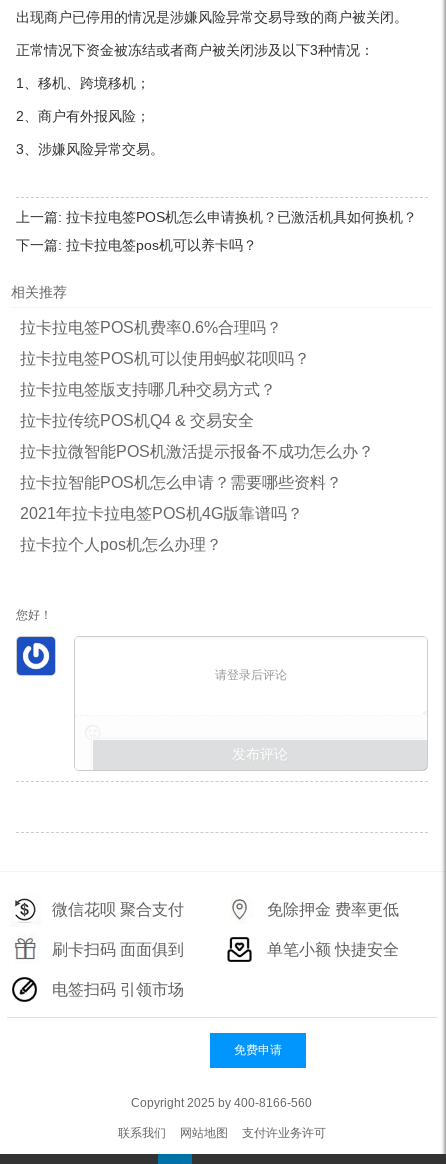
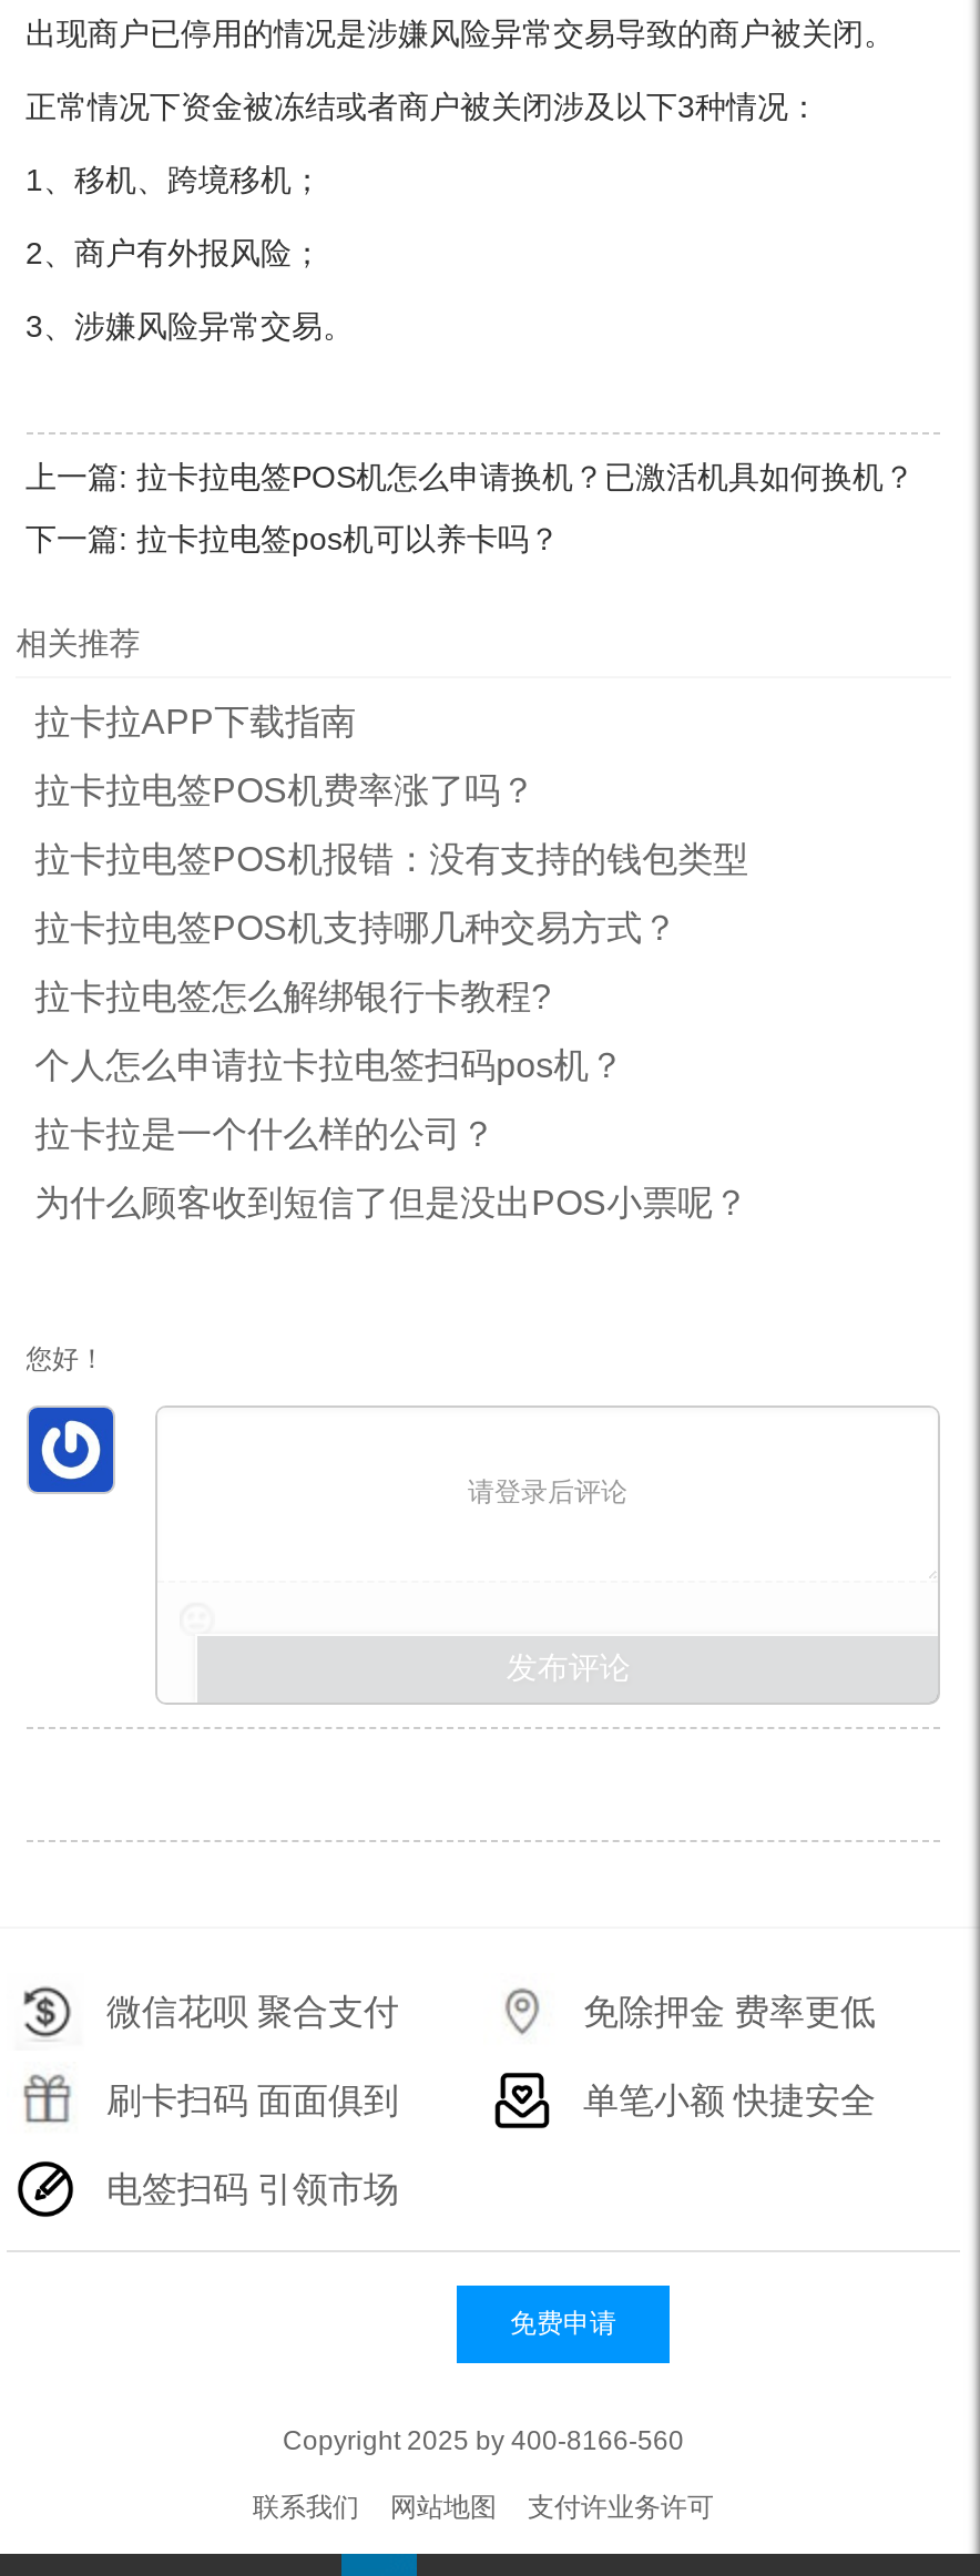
[20,319,282,336] 拉卡拉电签POS机费率0.6%合理吗？ -> [35,703,356,740] 拉卡拉APP下载指南
[20,350,310,367] 拉卡拉电签POS机可以使用蚂蚁花呗吗？ -> [35,771,536,809] 拉卡拉电签POS机费率涨了吗？
[20,381,276,398] 拉卡拉电签版支持哪几种交易方式？ -> [35,840,749,878] 拉卡拉电签POS机报错：没有支持的钱包类型
[20,412,254,429] 拉卡拉传统POS机Q4 & 交易安全 -> [35,909,678,947] 拉卡拉电签POS机支持哪几种交易方式？
[20,443,374,460] 拉卡拉微智能POS机激活提示报备不成功怎么办？ -> [35,978,551,1015] 拉卡拉电签怎么解绑银行卡教程?
[20,474,342,491] 拉卡拉智能POS机怎么申请？需要哪些资料？ -> [35,1046,625,1084] 个人怎么申请拉卡拉电签扫码pos机？
[20,505,303,522] 2021年拉卡拉电签POS机4G版靠谱吗？ -> [35,1115,496,1153] 拉卡拉是一个什么样的公司？
[20,536,222,553] 拉卡拉个人pos机怎么办理？ -> [35,1184,749,1221] 为什么顾客收到短信了但是没出POS小票呢？

